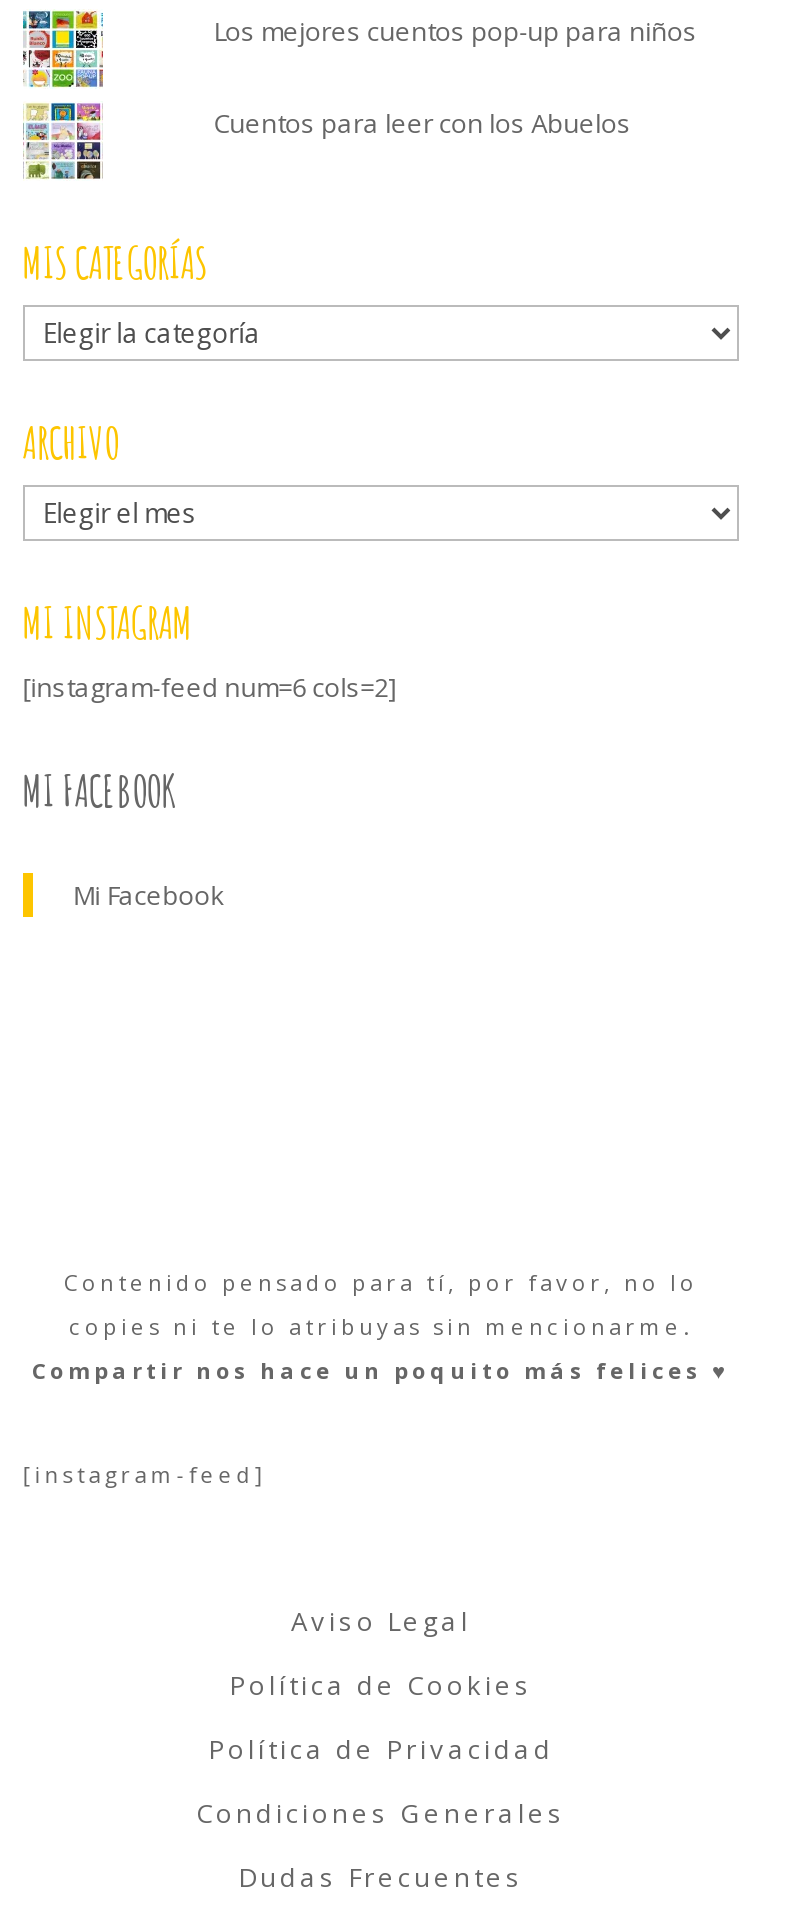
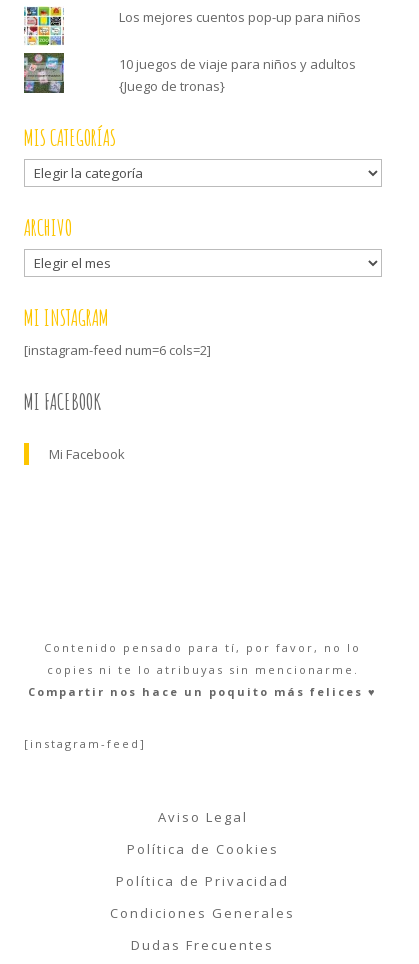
[23,101,103,183] [image] -> [23,52,65,95] [image]
[213,106,631,142] Cuentos para leer con los Abuelos -> [119,55,356,95] 10 juegos de viaje para niños y adultos | {Juego de tronas}

